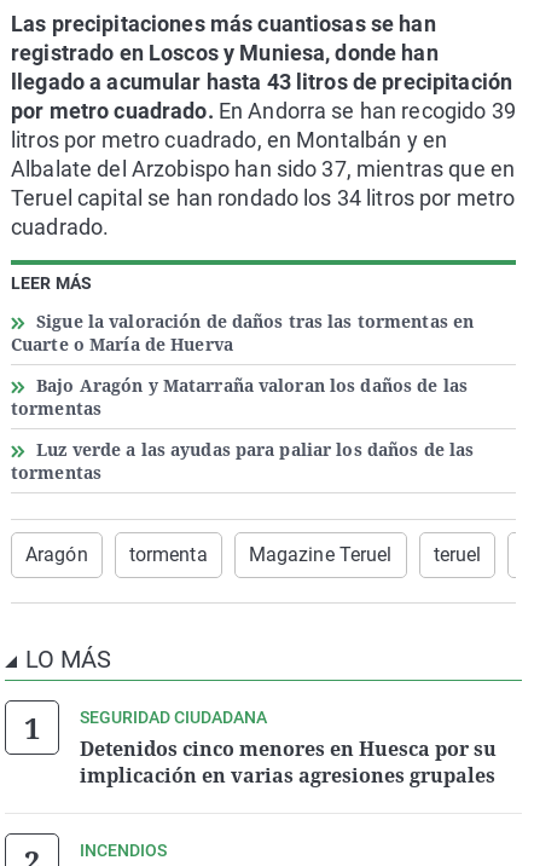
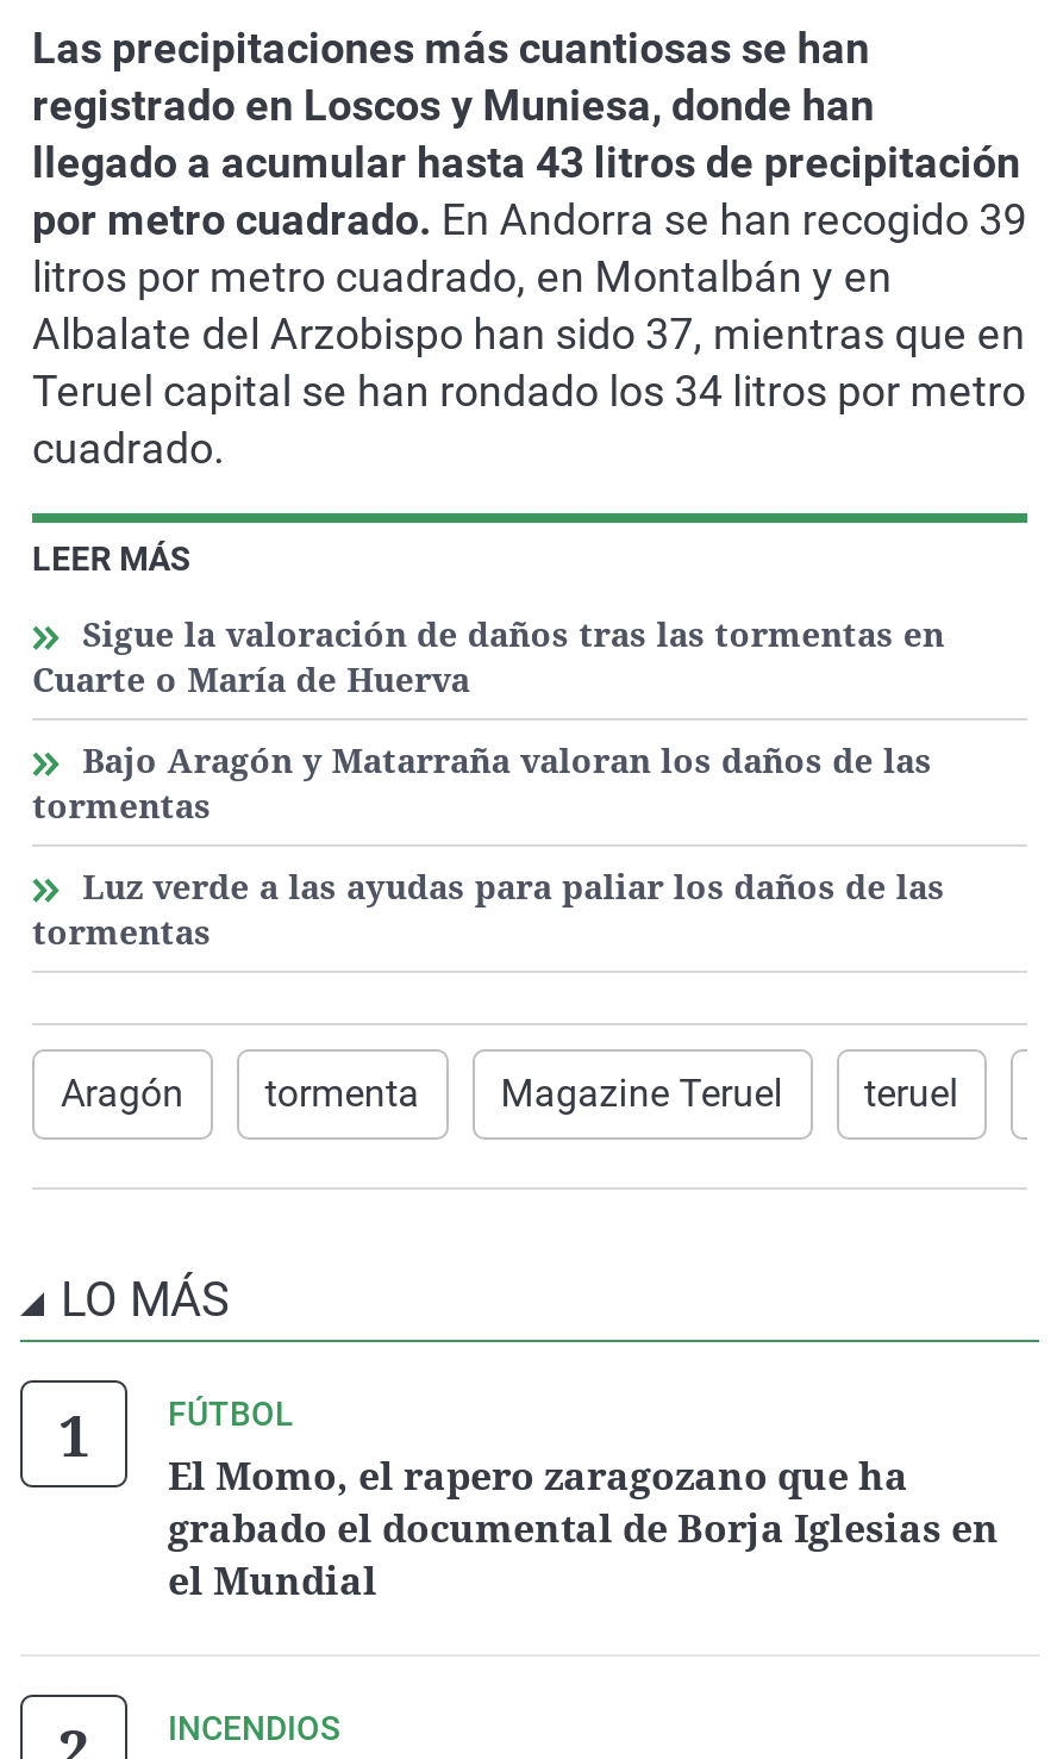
[80,708,497,789] SEGURIDAD CIUDADANA | Detenidos cinco menores en Huesca por su | implicación en varias agresiones grupales -> [168,1395,999,1607] FÚTBOL | El Momo, el rapero zaragozano que ha | grabado el documental de Borja Iglesias en | el Mundial

